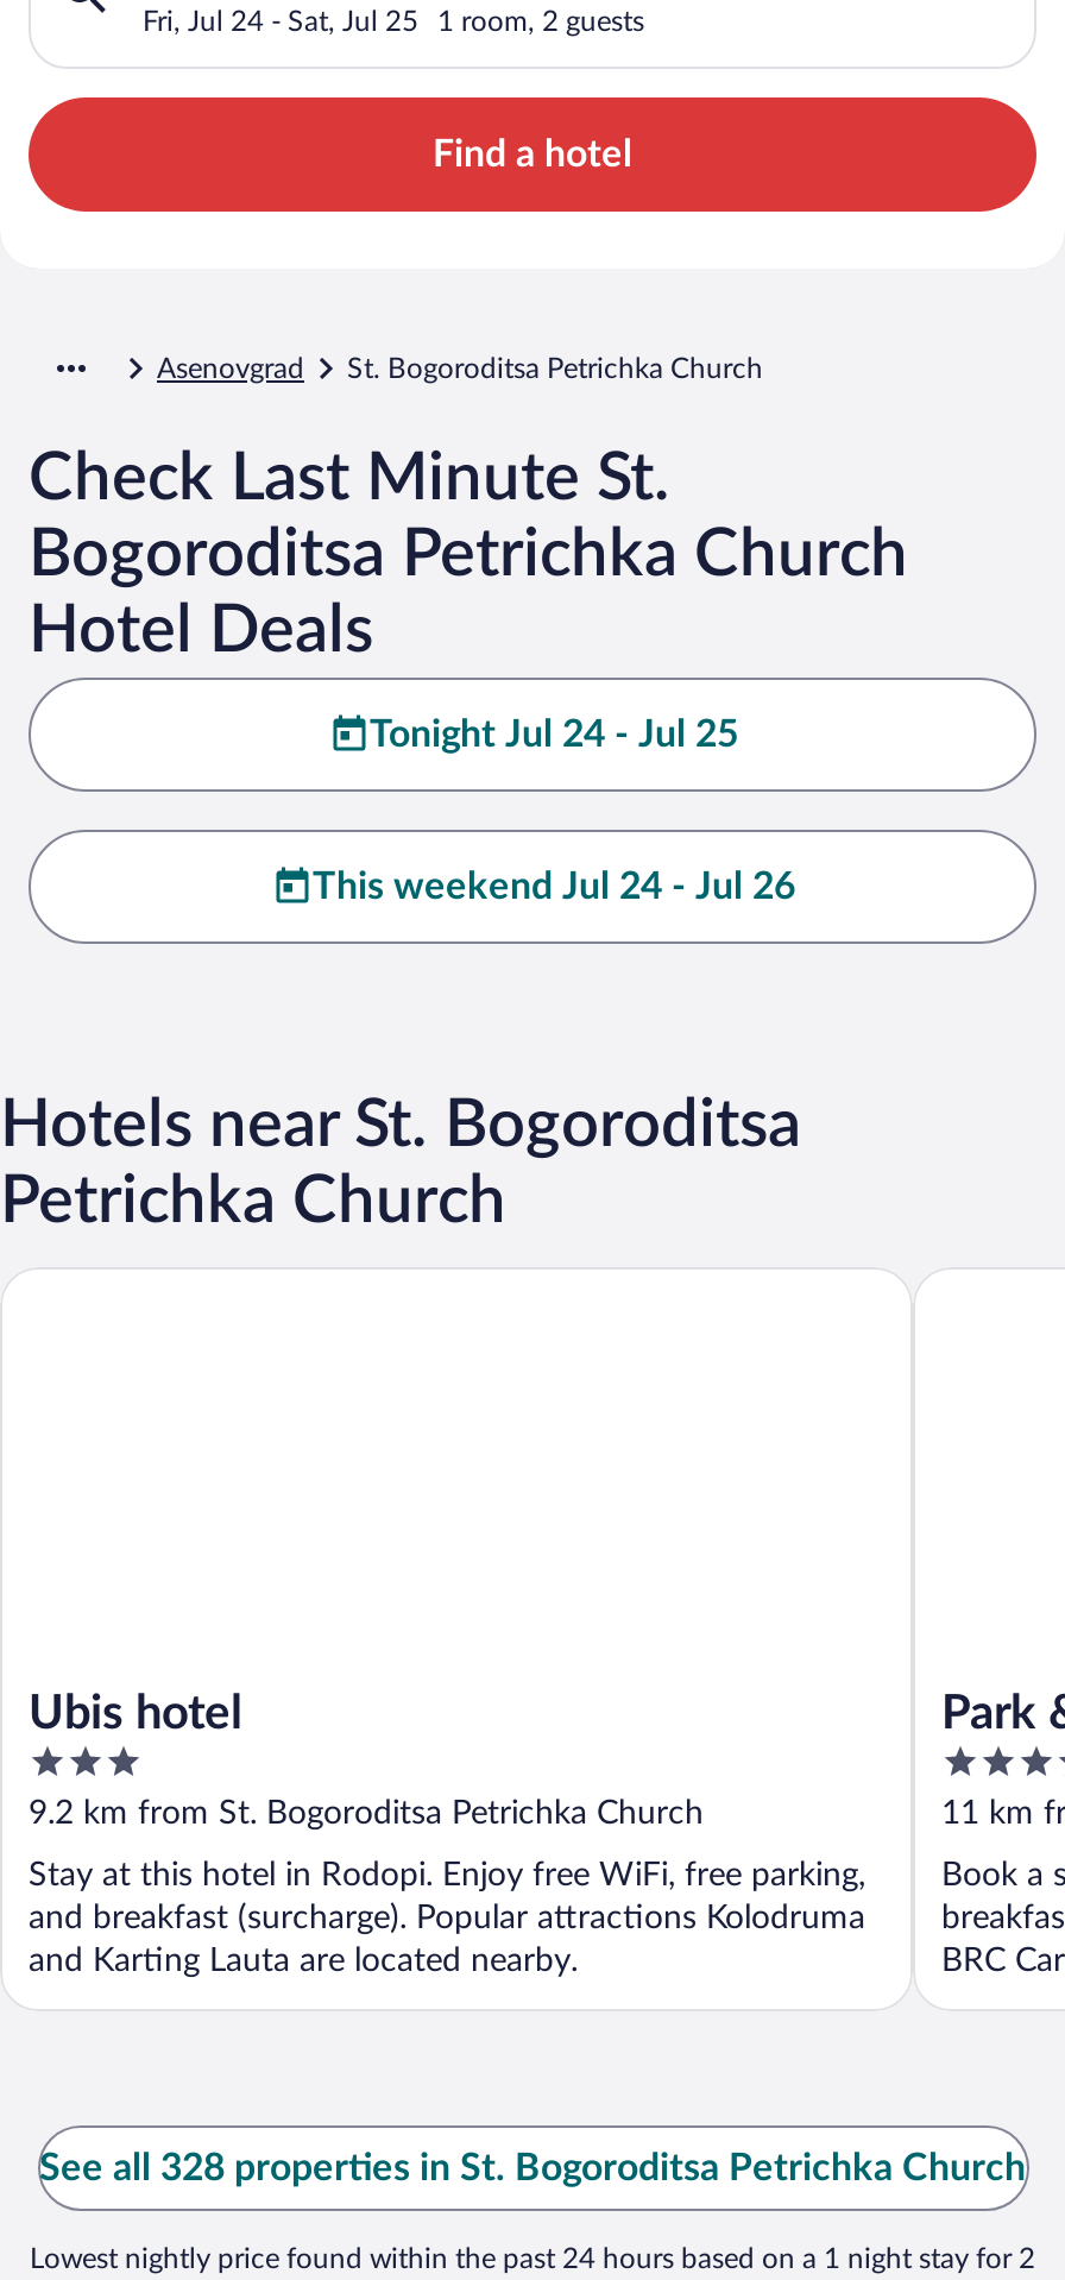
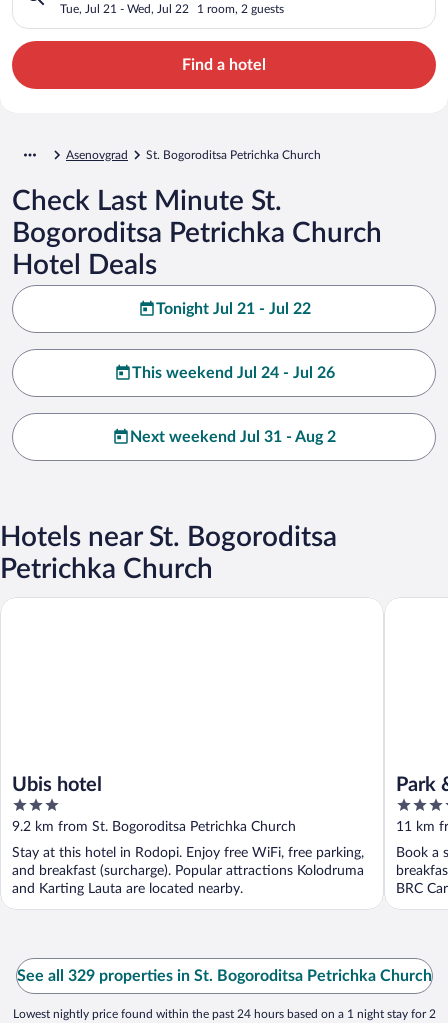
[143,6,418,35] Fri, Jul 24 - Sat, Jul 25 -> [60,3,189,15] Tue, Jul 21 - Wed, Jul 22
[370,715,738,753] Tonight Jul 24 - Jul 25 -> [155,301,310,317] Tonight Jul 21 - Jul 22
none -> [130,429,336,445] Next weekend Jul 31 - Aug 2
[39,2150,1026,2188] See all 328 properties in St. Bogoroditsa Petrichka Church -> [16,968,431,984] See all 329 properties in St. Bogoroditsa Petrichka Church

